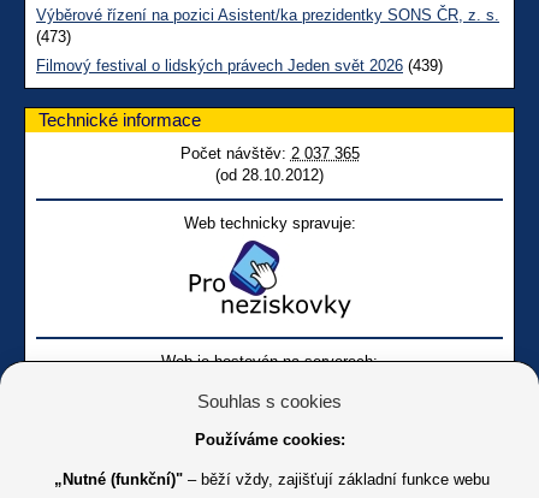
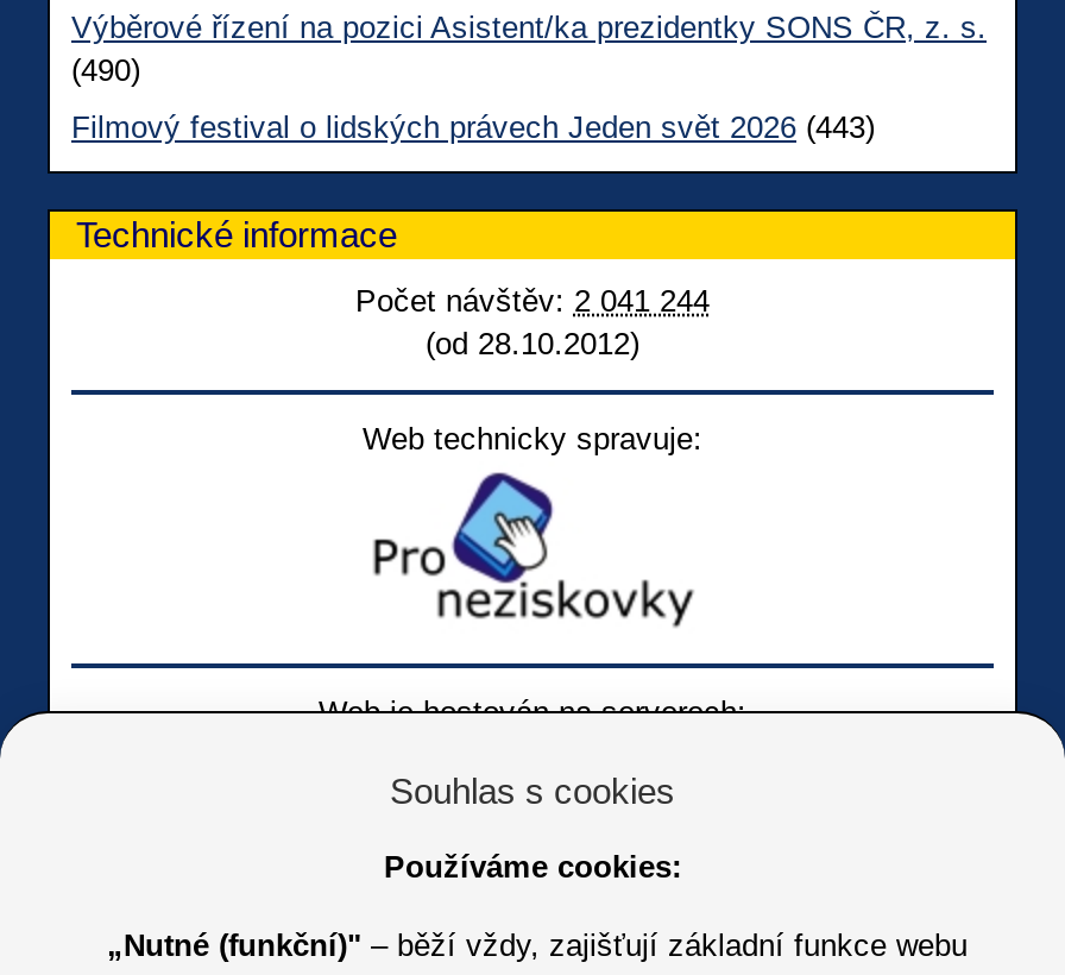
[36,28,71,46] (473) -> [71,53,140,89] (490)
[36,57,443,75] Filmový festival o lidských právech Jeden svět 2026 (439) -> [71,110,875,146] Filmový festival o lidských právech Jeden svět 2026 (443)
[180,145,359,163] Počet návštěv: 2 037 365 -> [355,284,710,319] Počet návštěv: 2 041 244

